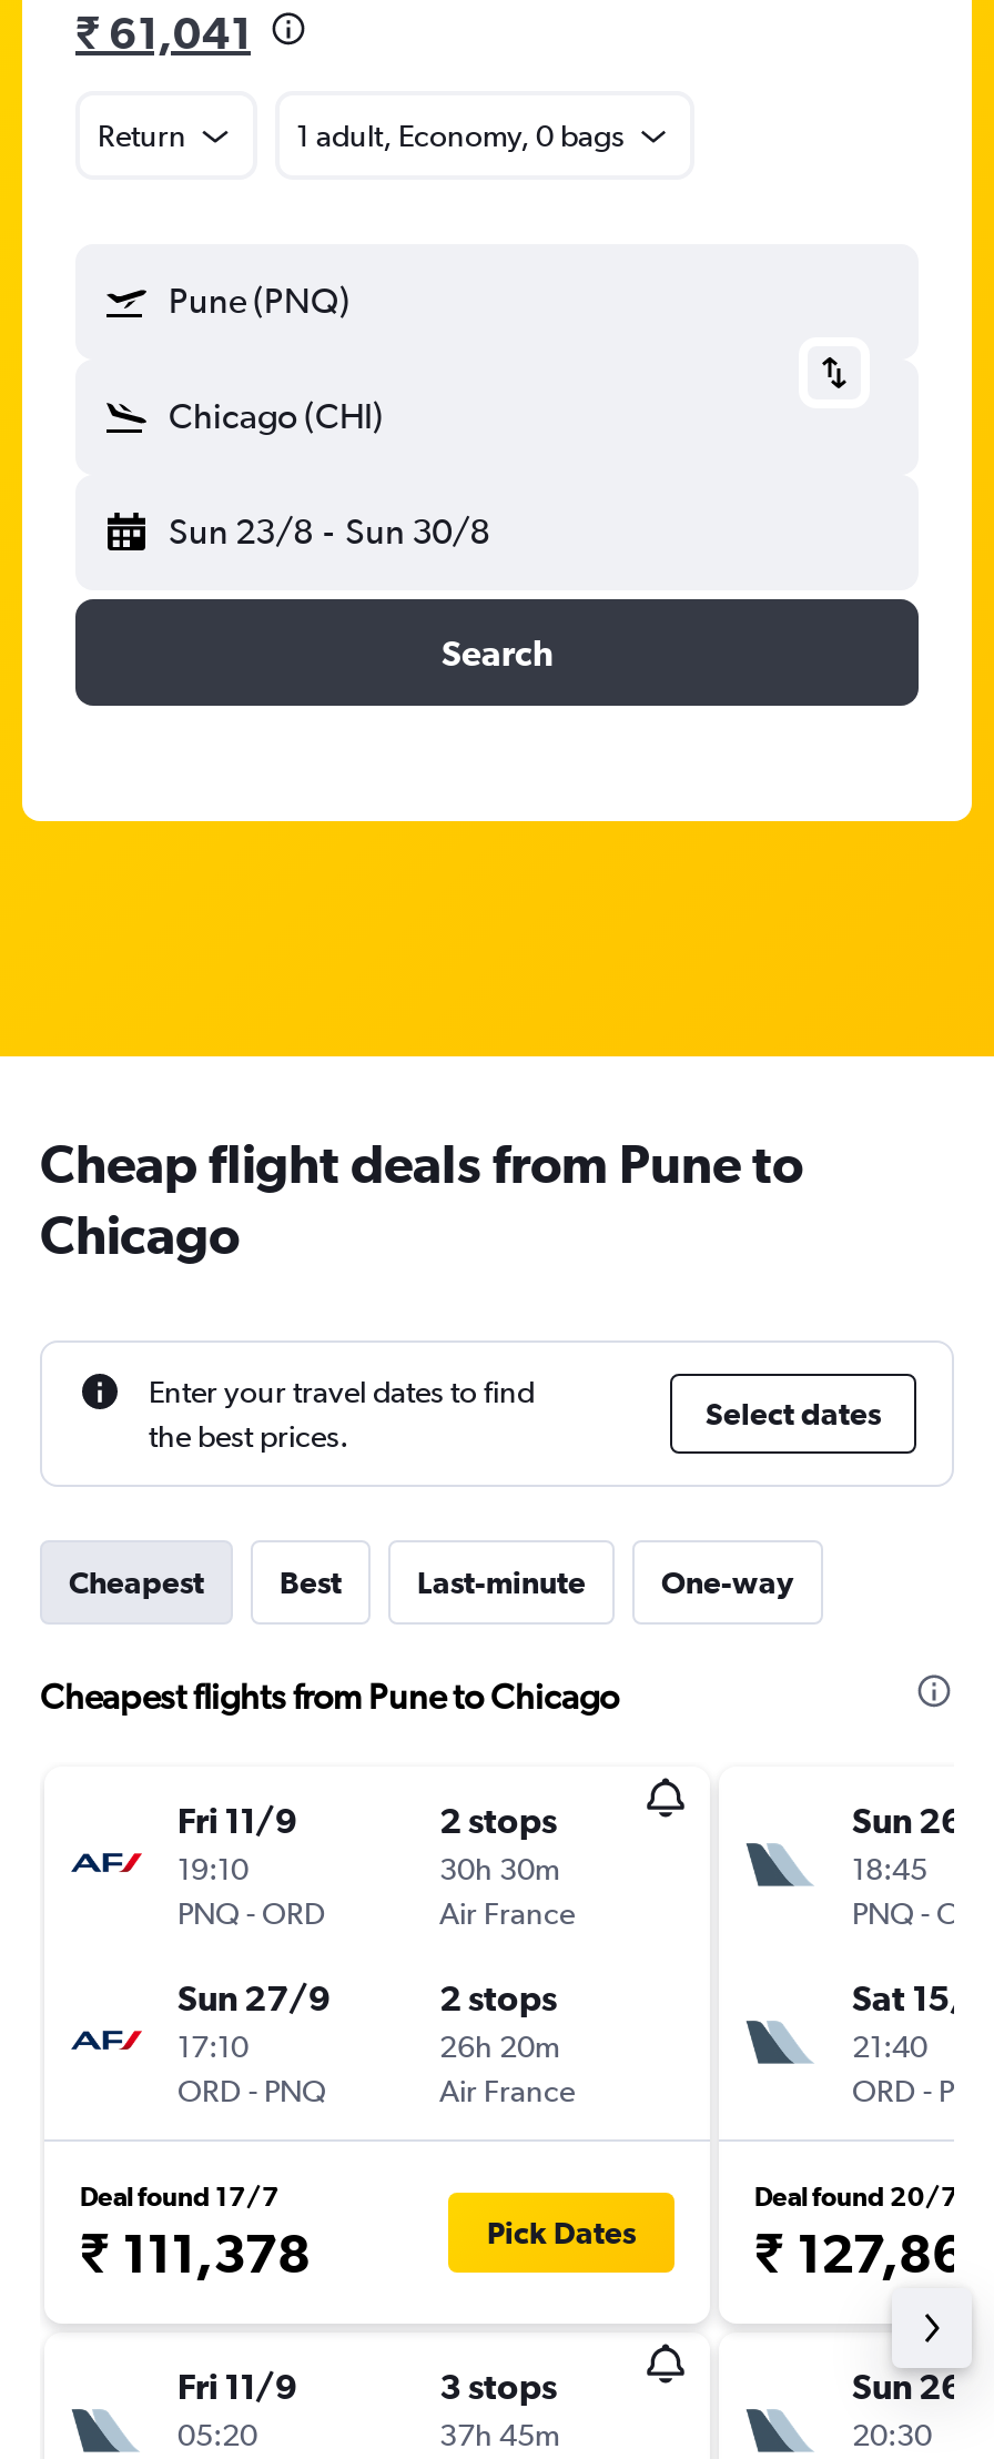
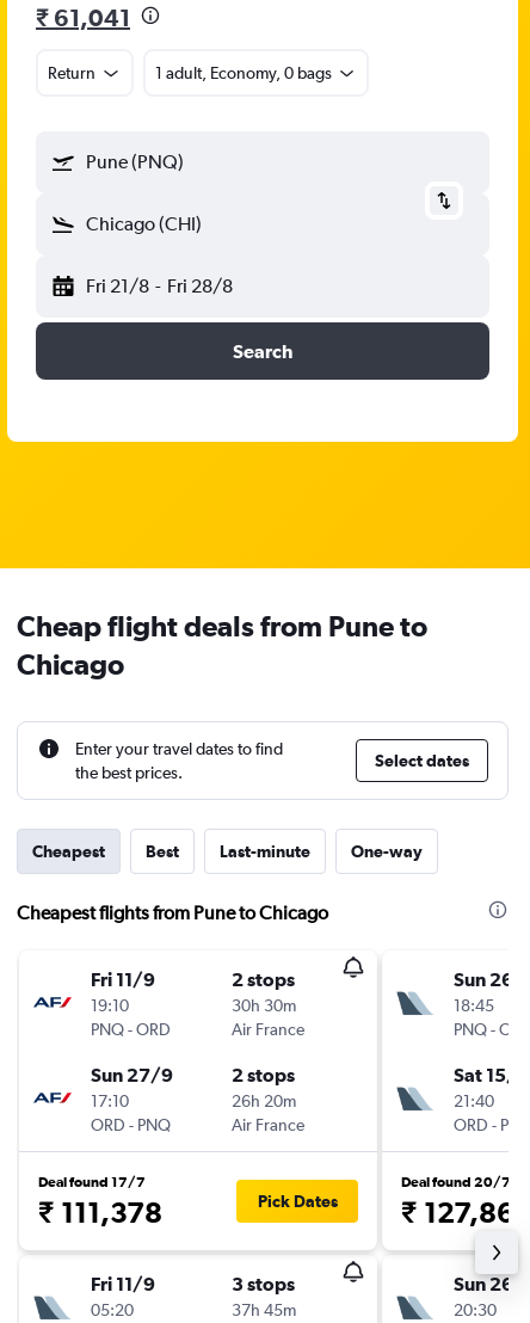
[169,510,489,553] Sun 23/8 - Sun 30/8 -> [86,275,232,297] Fri 21/8 - Fri 28/8

